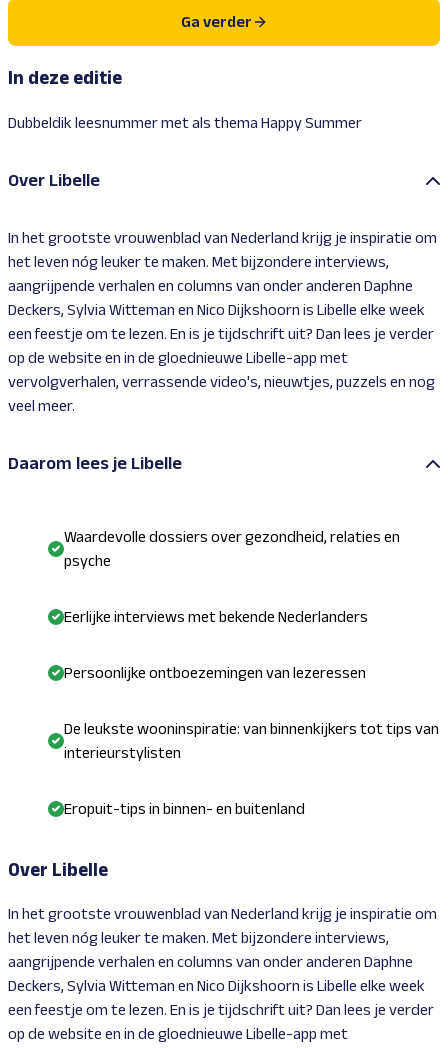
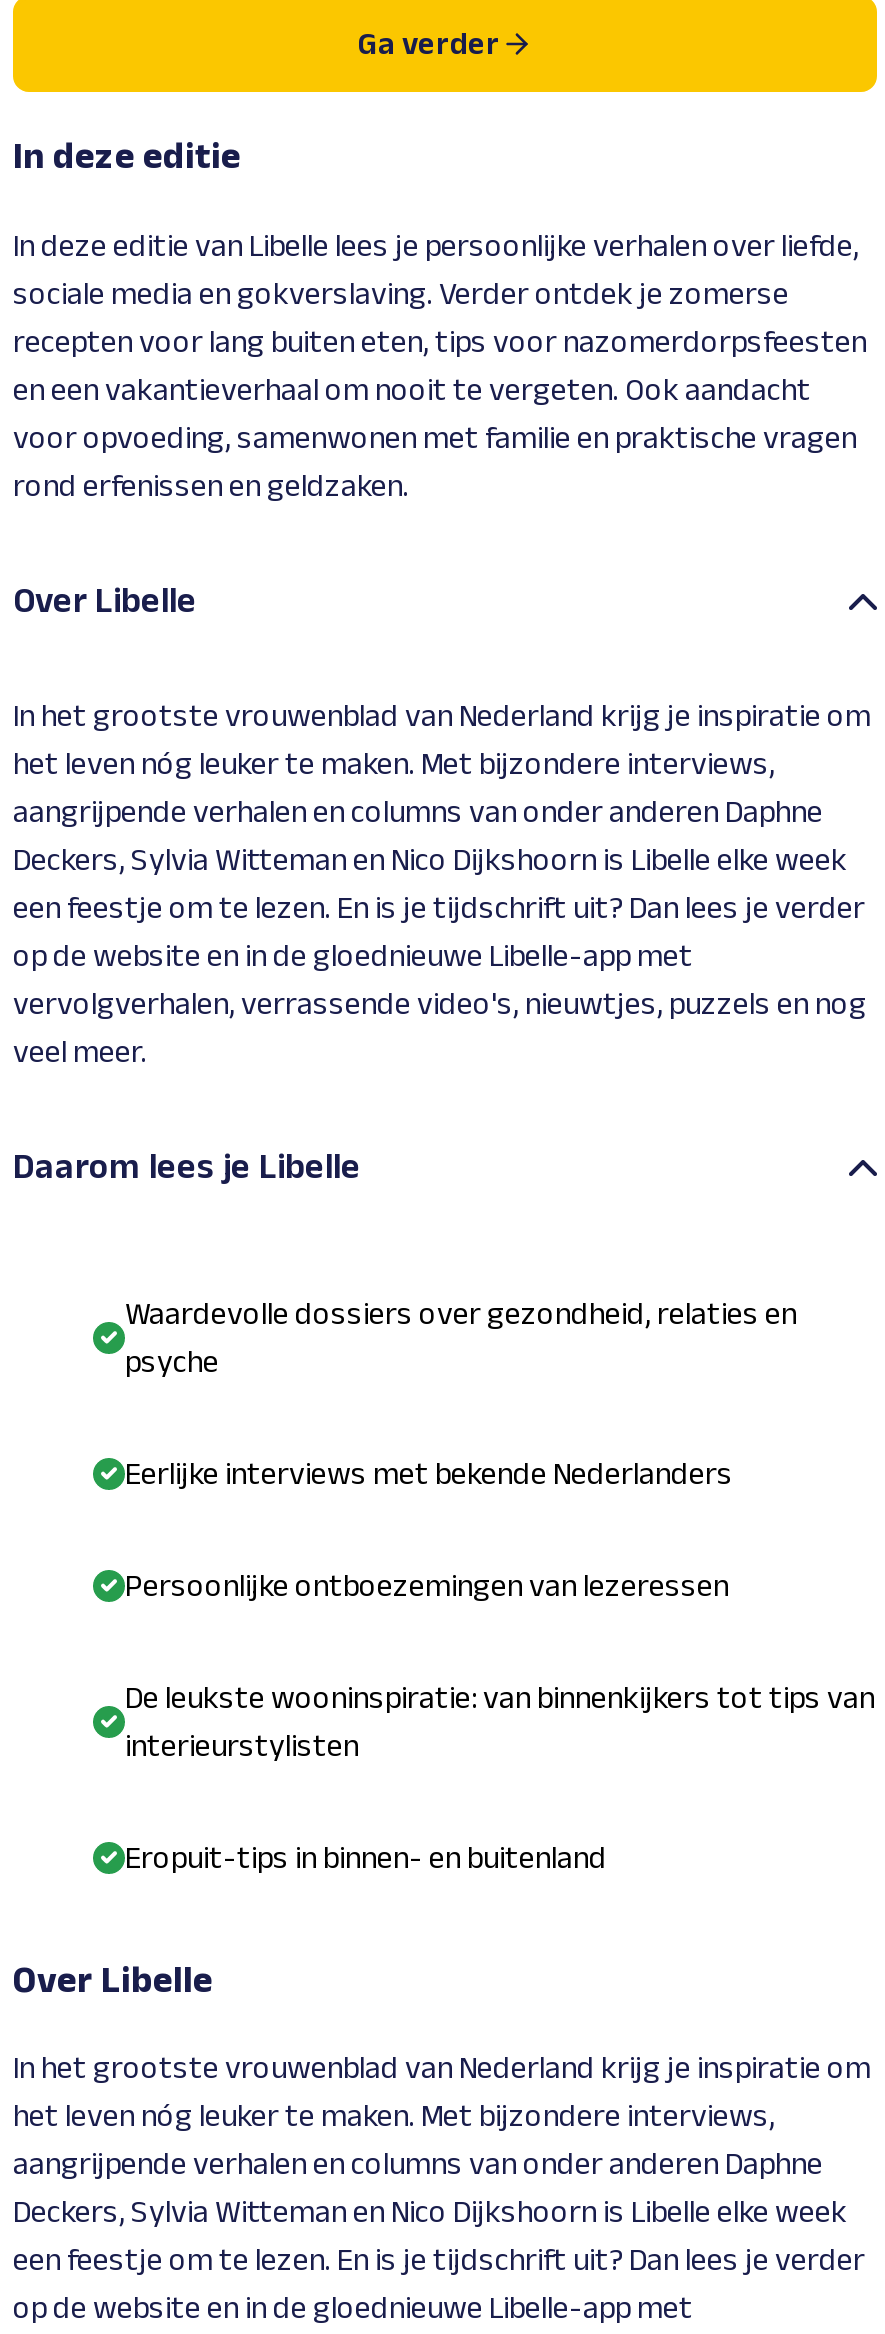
[8,114,362,131] Dubbeldik leesnummer met als thema Happy Summer -> [13,228,867,502] In deze editie van Libelle lees je persoonlijke verhalen over liefde, | sociale media en gokverslaving. Verder ontdek je zomerse | recepten voor lang buiten eten, tips voor nazomerdorpsfeesten | en een vakantieverhaal om nooit te vergeten. Ook aandacht | voor opvoeding, samenwonen met familie en praktische vragen | rond erfenissen en geldzaken.

